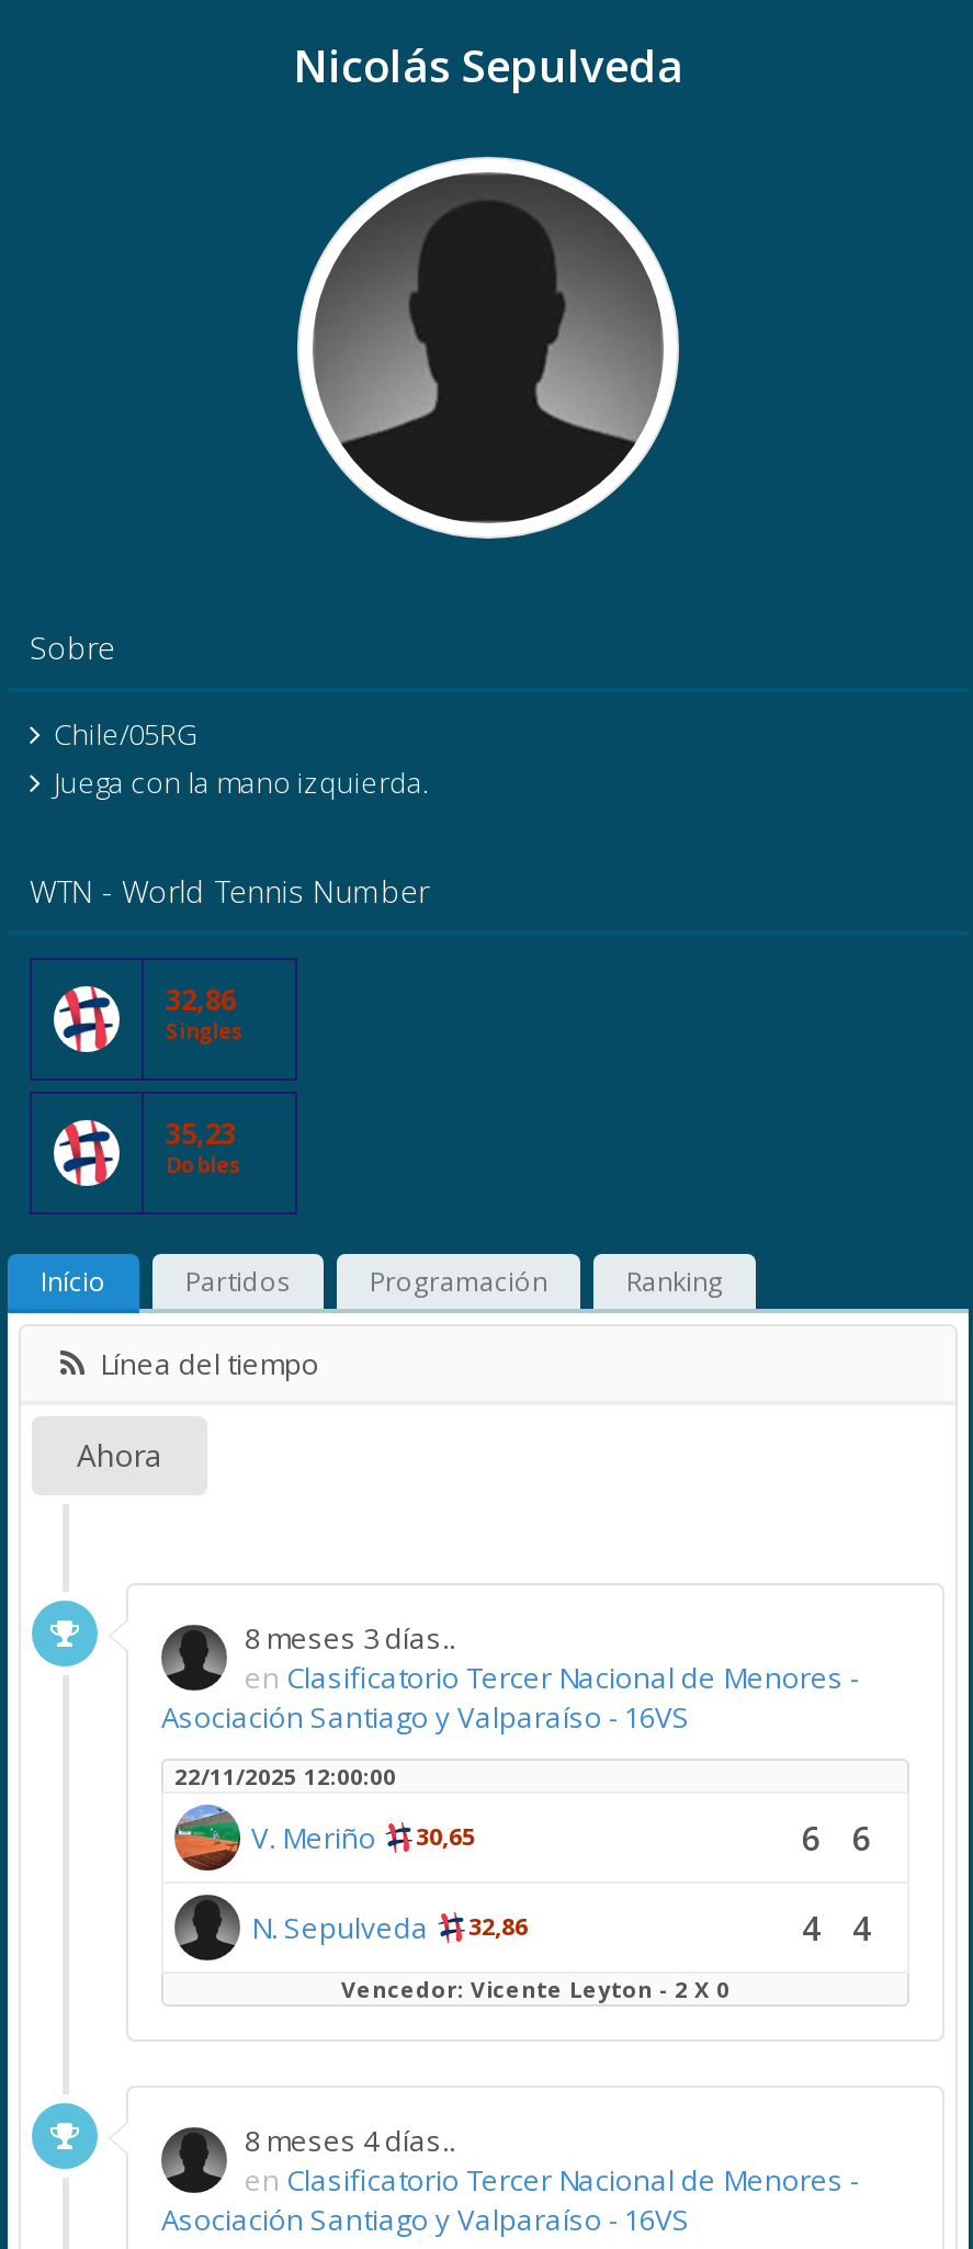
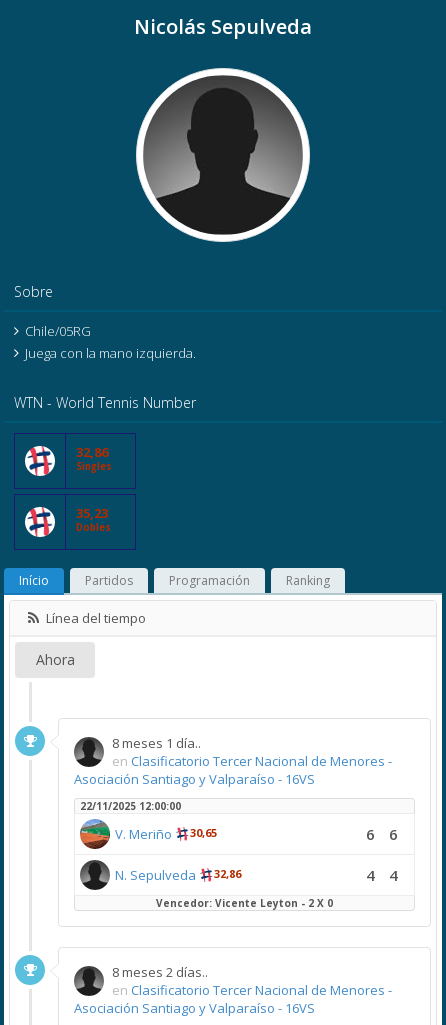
[245,1618,455,1658] 8 meses 3 días.. -> [112,734,201,752] 8 meses 1 día..
[245,2121,455,2160] 8 meses 4 días.. -> [112,963,208,981] 8 meses 2 días..

